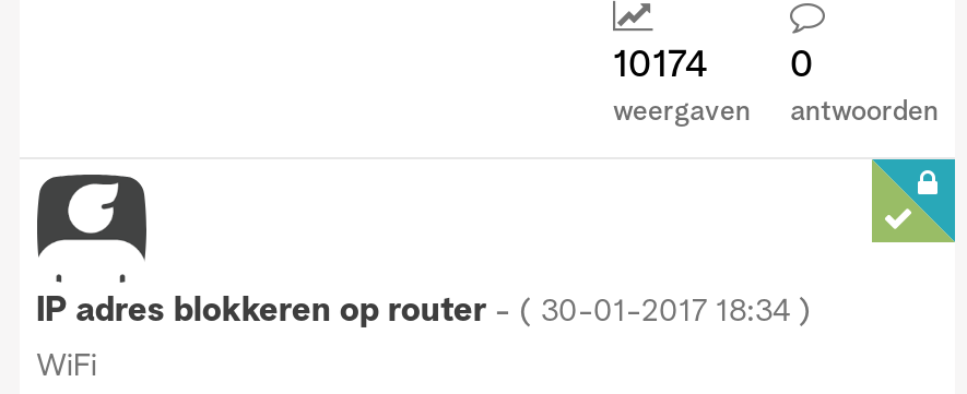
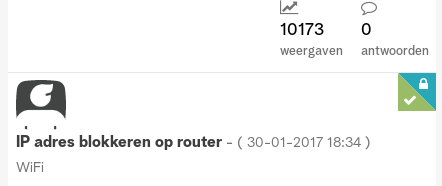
[613,48,707,85] 10174 -> [279,22,323,39] 10173

